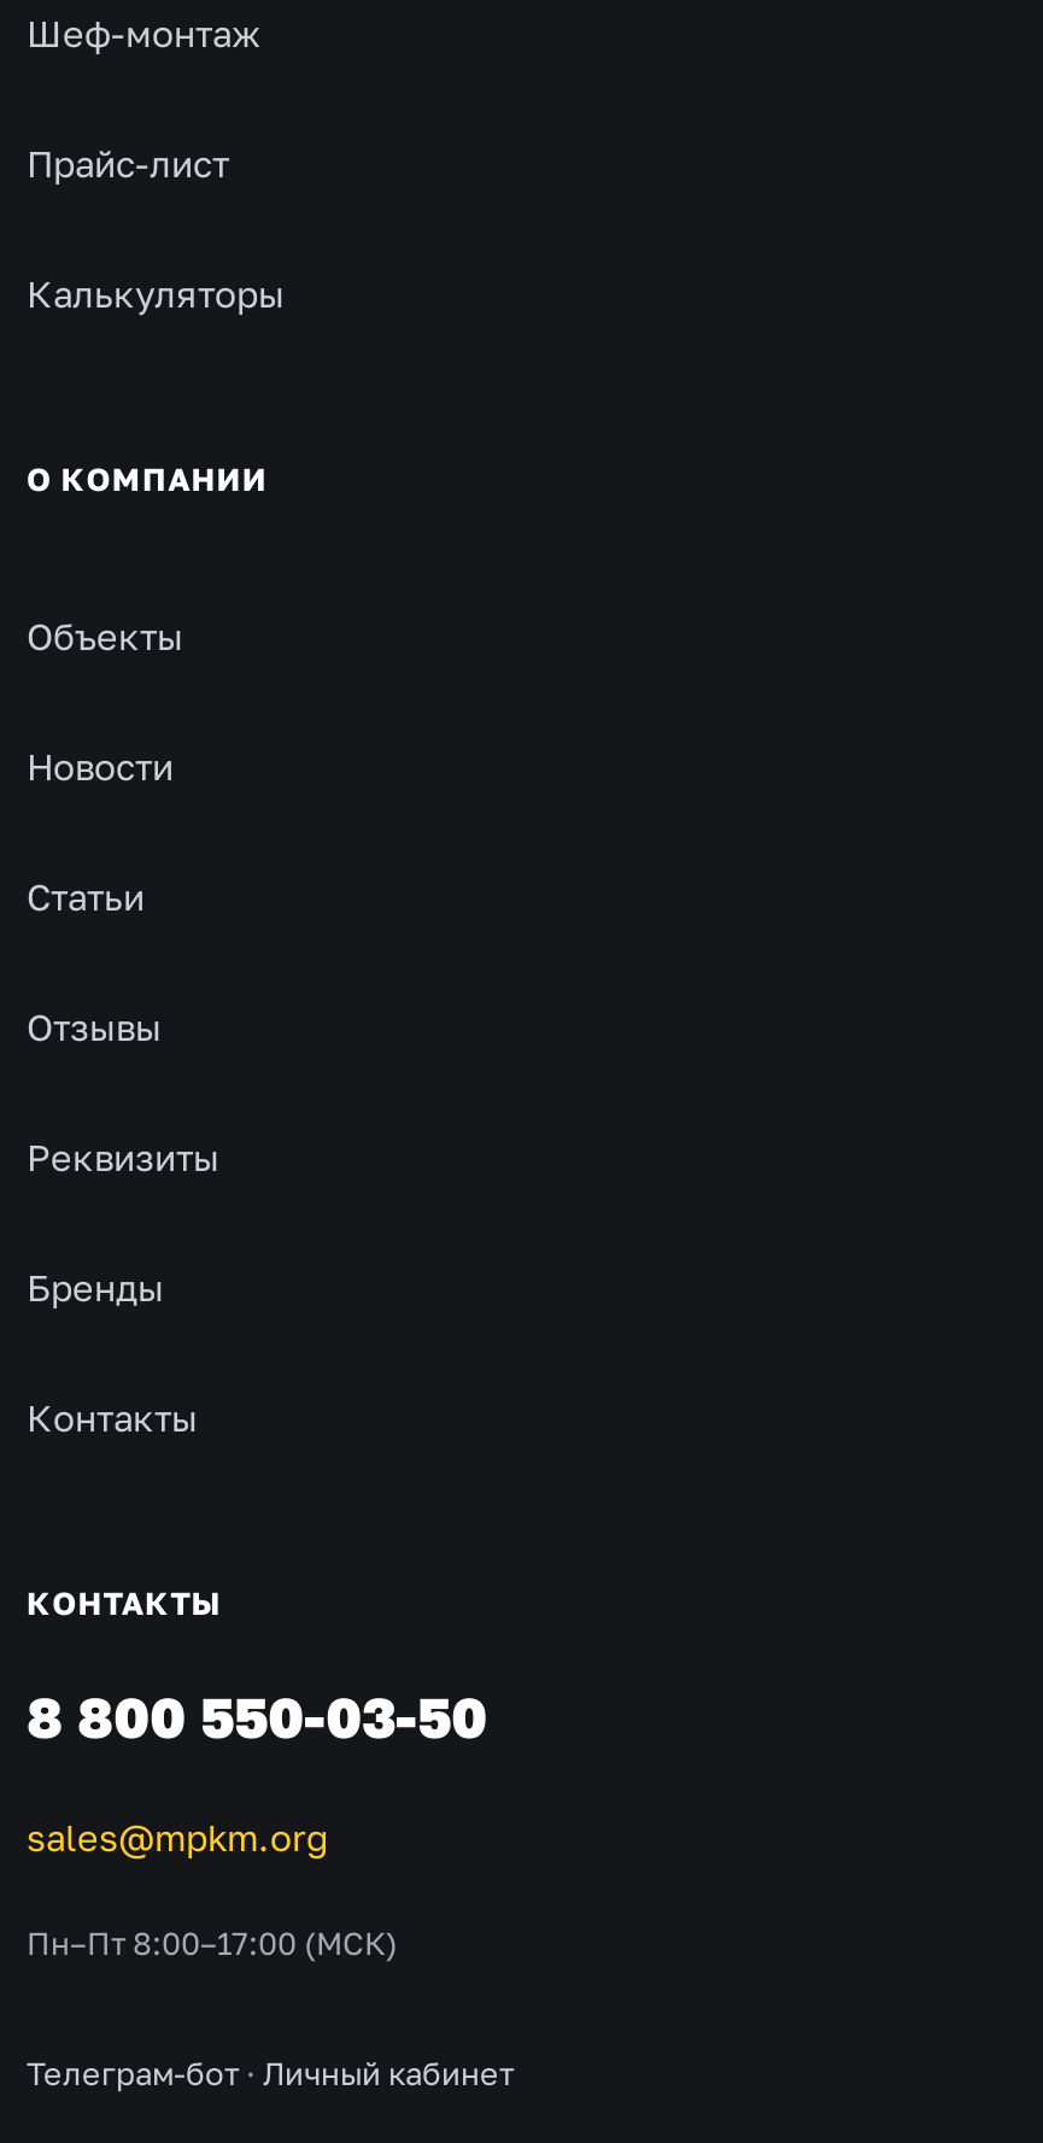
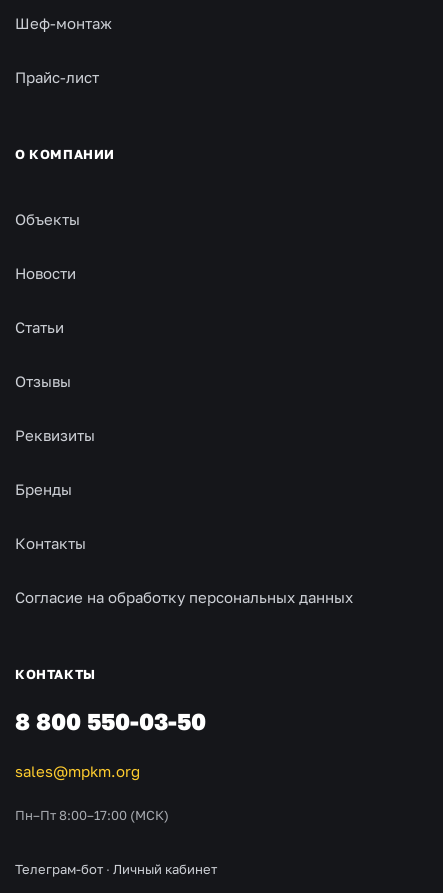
[27,271,285,315] Калькуляторы -> none
moved [27,459,268,1439] -> [15,146,115,552]: О КОМПАНИИ | Объекты | Новости | Статьи | Отзывы | Реквизиты | Бренды | Контакты
none -> [15,588,353,606] Согласие на обработку персональных данных

